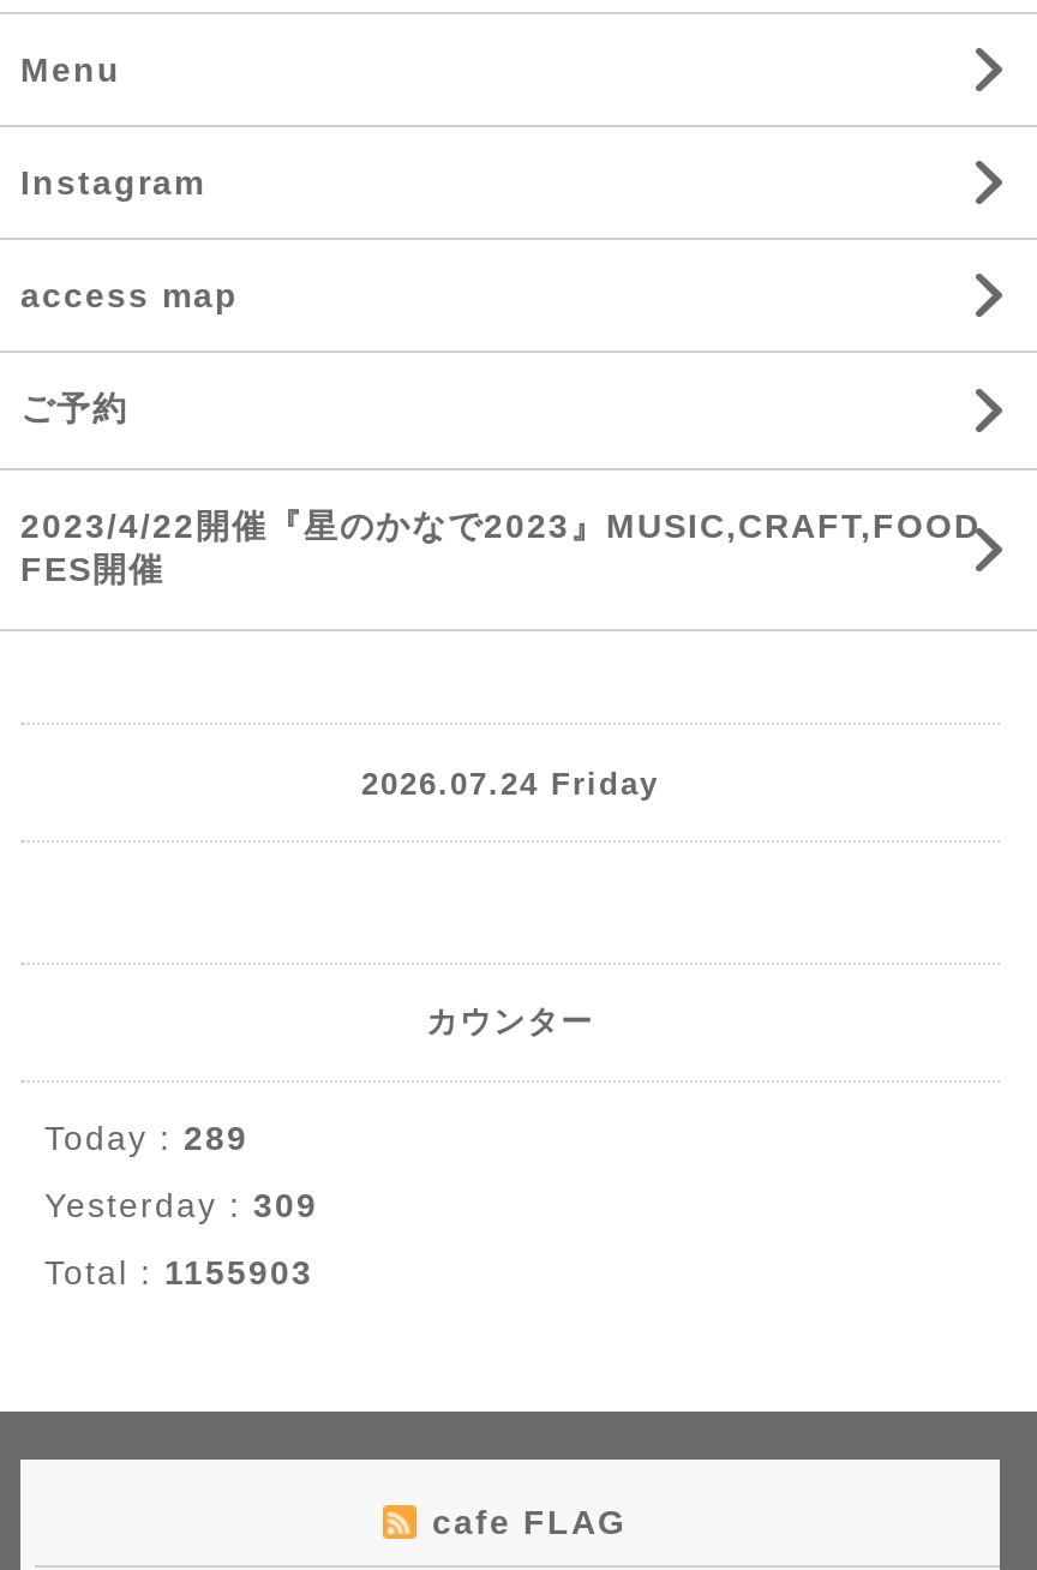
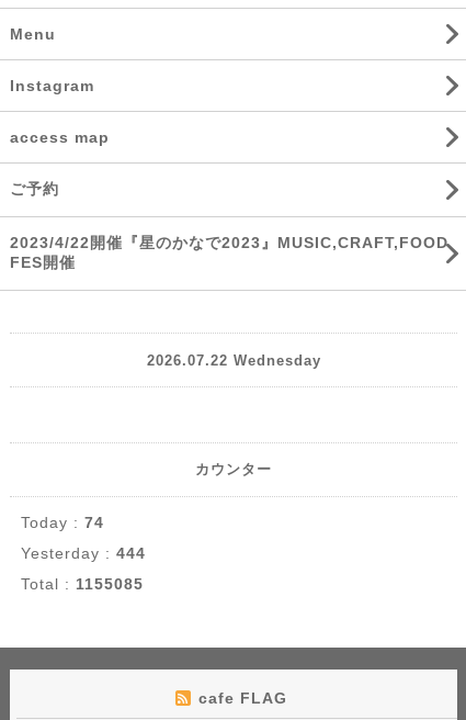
[361,765,659,801] 2026.07.24 Friday -> [146,352,321,368] 2026.07.22 Wednesday
[44,1119,248,1157] Today : 289 -> [21,514,104,531] Today : 74
[44,1186,318,1224] Yesterday : 309 -> [21,544,146,562] Yesterday : 444
[44,1253,313,1292] Total : 1155903 -> [21,575,144,593] Total : 1155085

